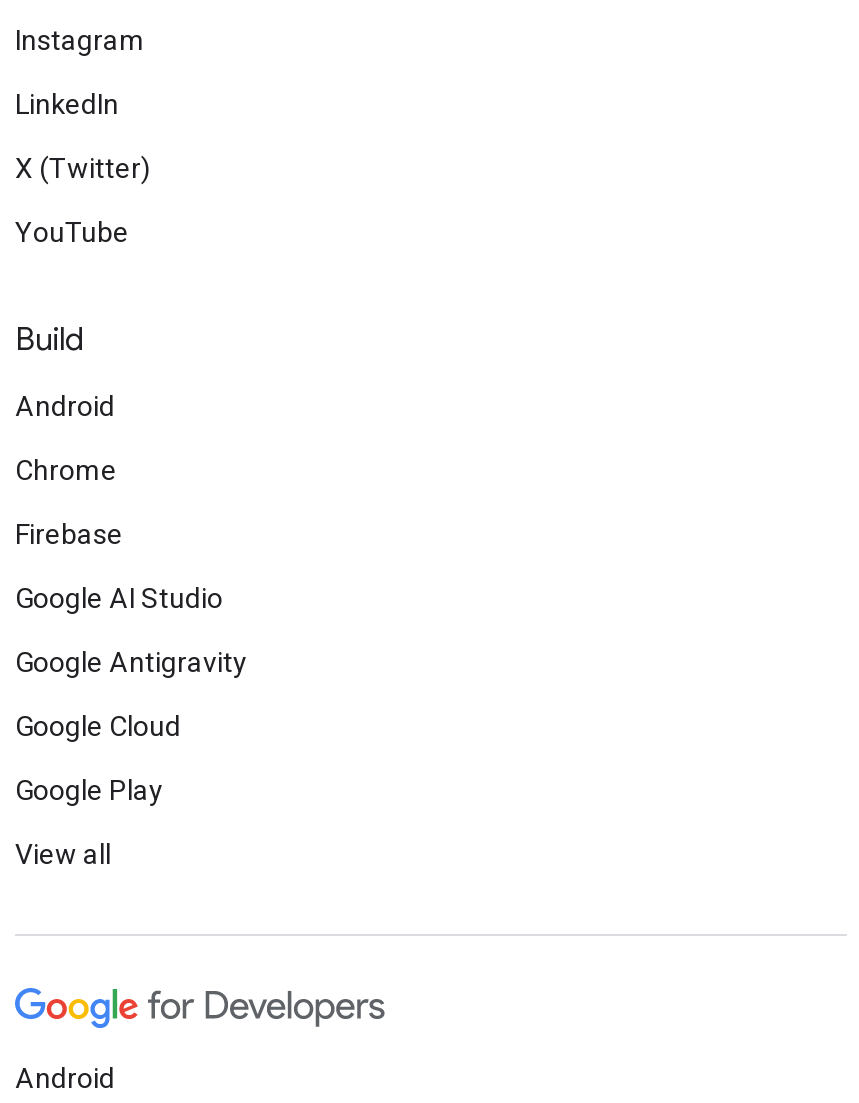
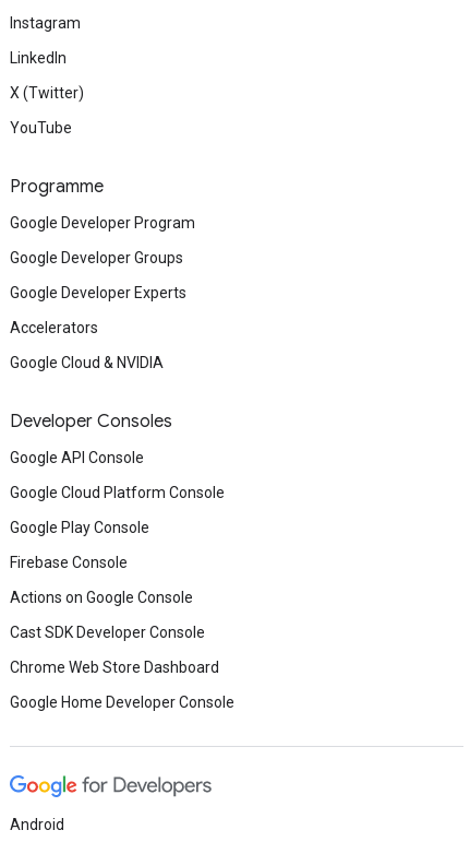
[15,320,247,870] Build | Android | Chrome | Firebase | Google AI Studio | Google Antigravity | Google Cloud | Google Play | View all -> [10,176,234,711] Programme | Google Developer Program | Google Developer Groups | Google Developer Experts | Accelerators | Google Cloud & NVIDIA | Developer Consoles | Google API Console | Google Cloud Platform Console | Google Play Console | Firebase Console | Actions on Google Console | Cast SDK Developer Console | Chrome Web Store Dashboard | Google Home Developer Console

